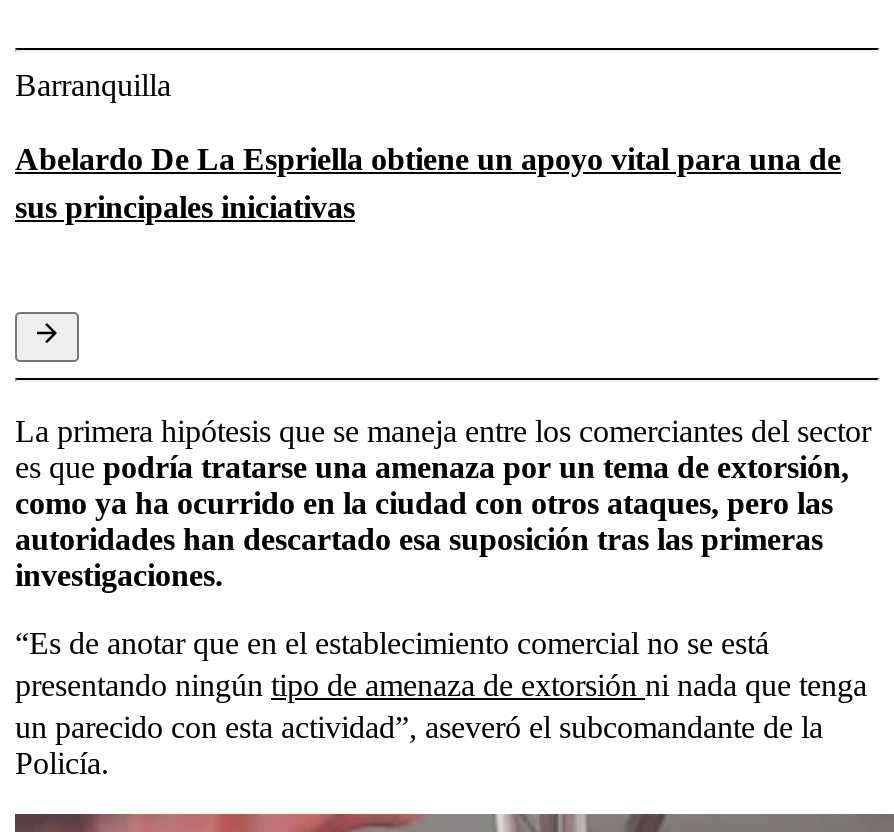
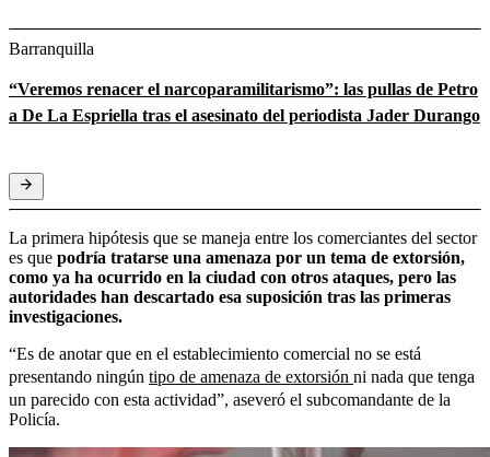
[15,141,841,223] Abelardo De La Espriella obtiene un apoyo vital para una de | sus principales iniciativas -> [9,79,480,124] “Veremos renacer el narcoparamilitarismo”: las pullas de Petro | a De La Espriella tras el asesinato del periodista Jader Durango

